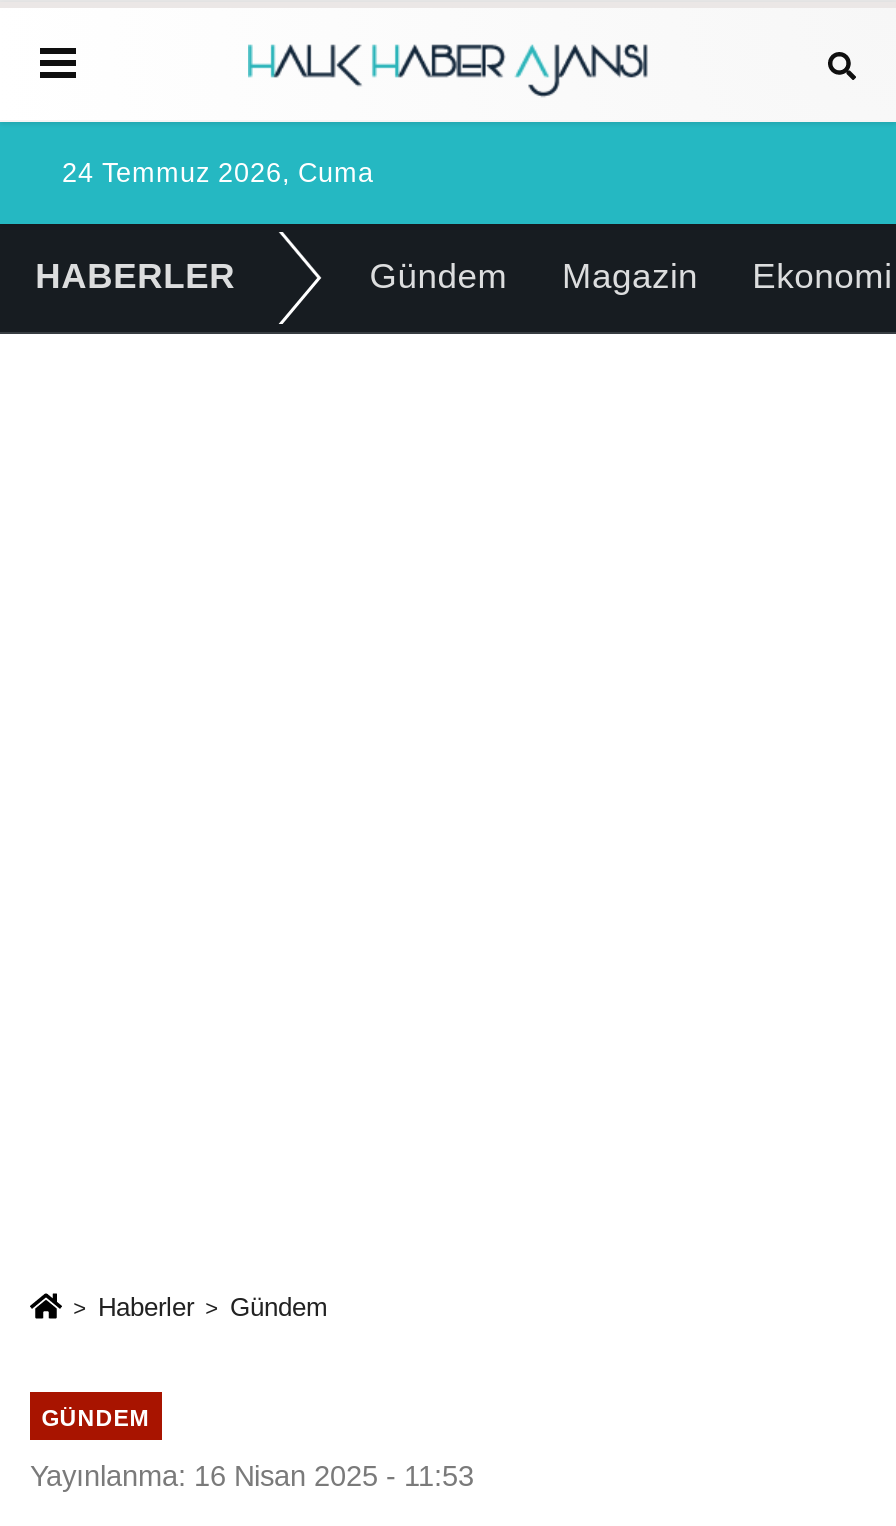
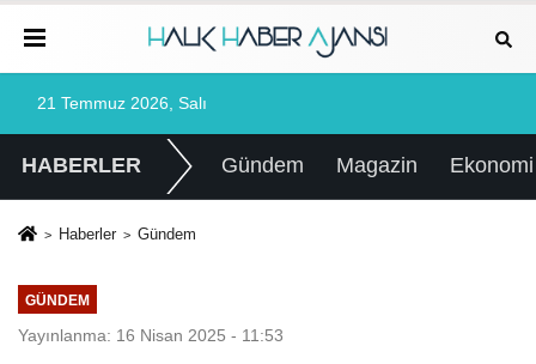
[62,158,374,188] 24 Temmuz 2026, Cuma -> [37,95,207,113] 21 Temmuz 2026, Salı

